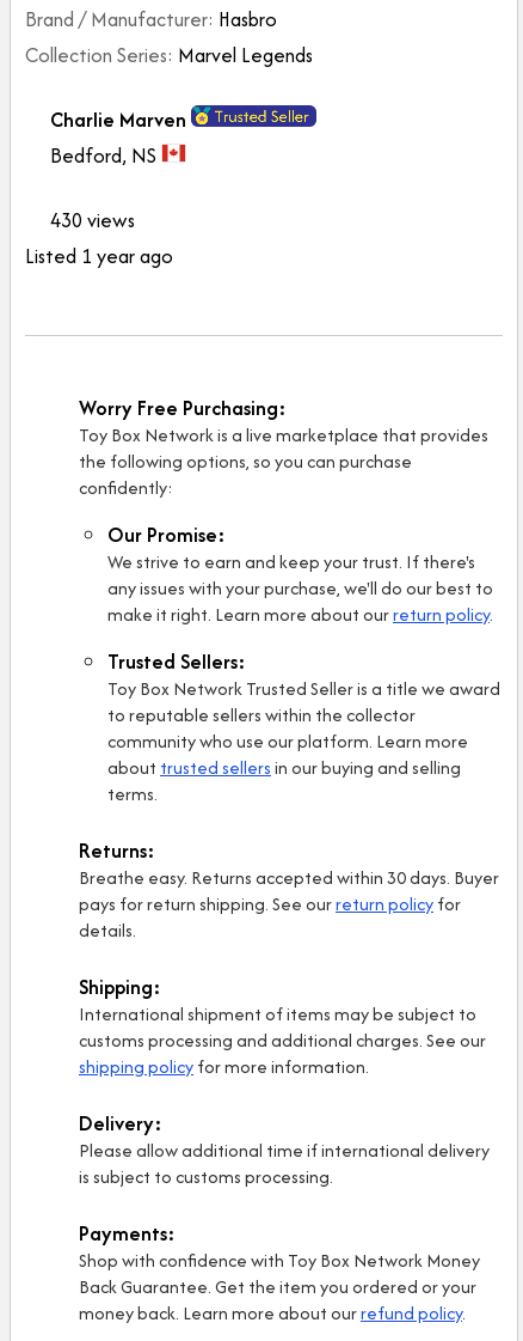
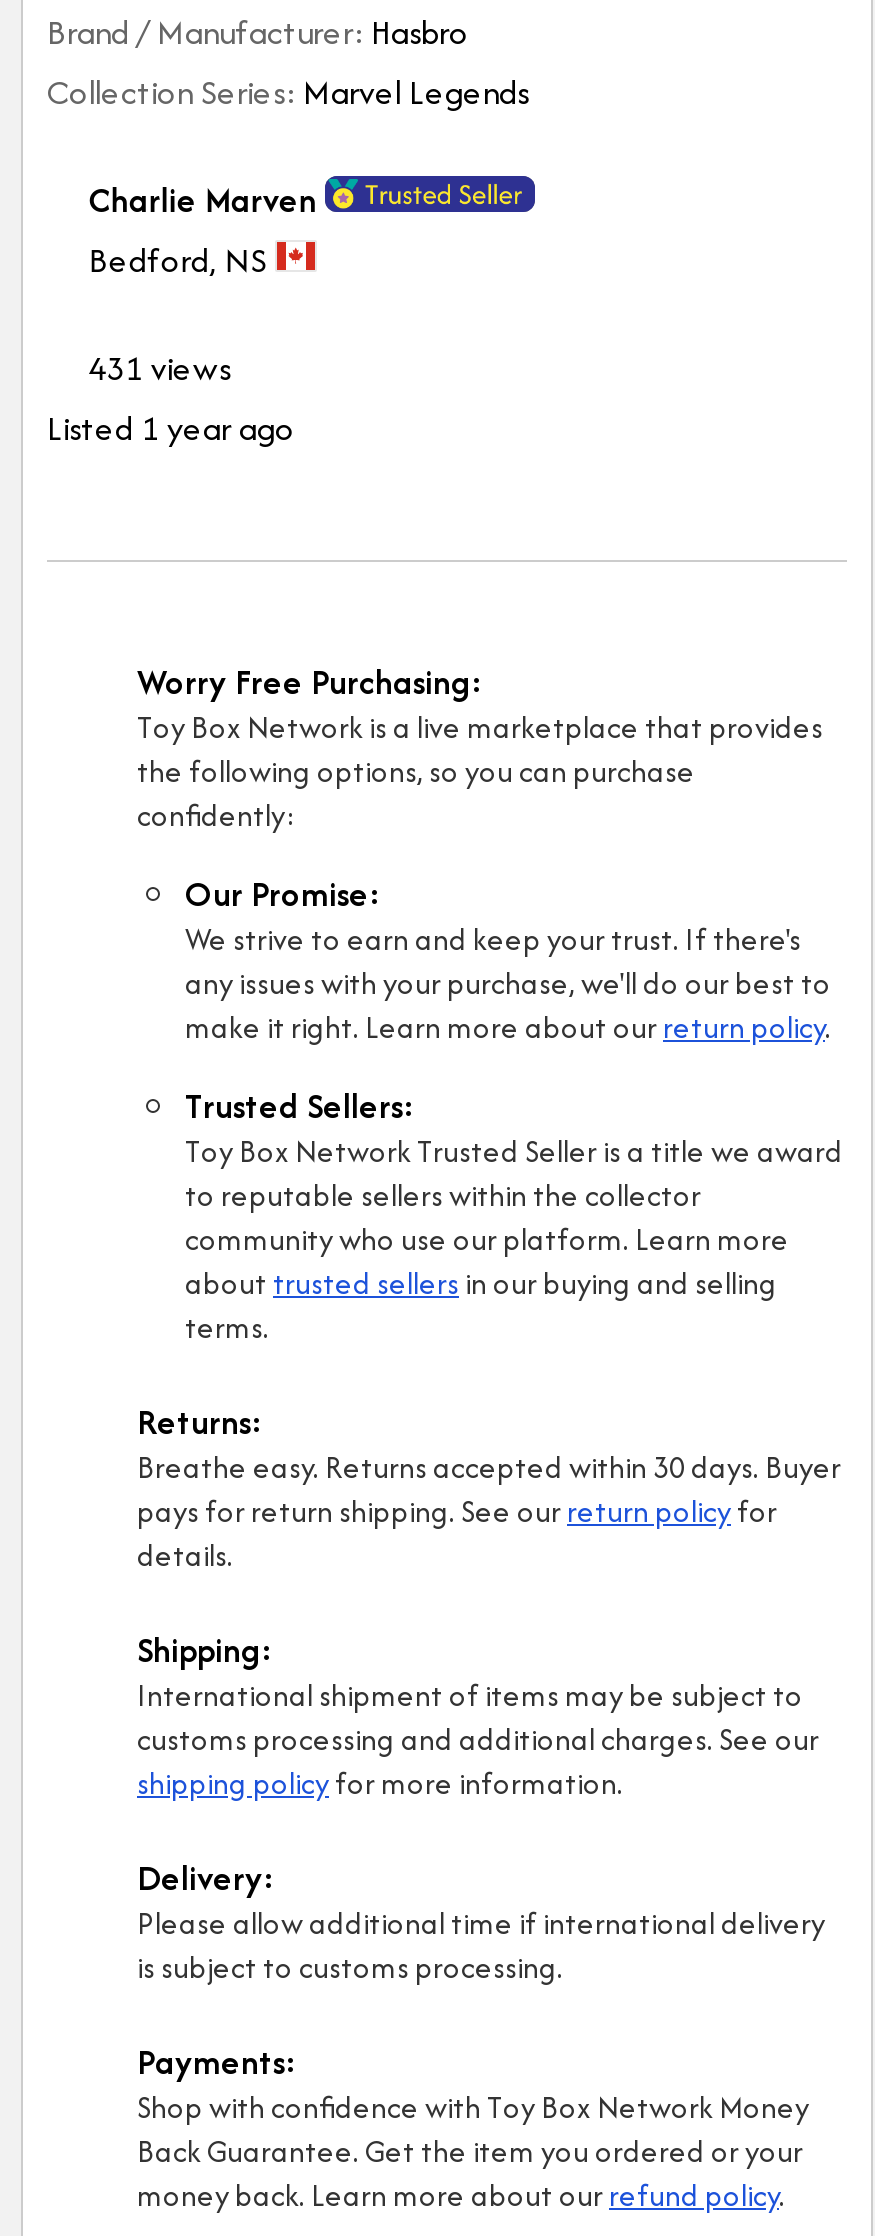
[50,206,135,234] 430 views -> [89,344,231,392] 431 views

